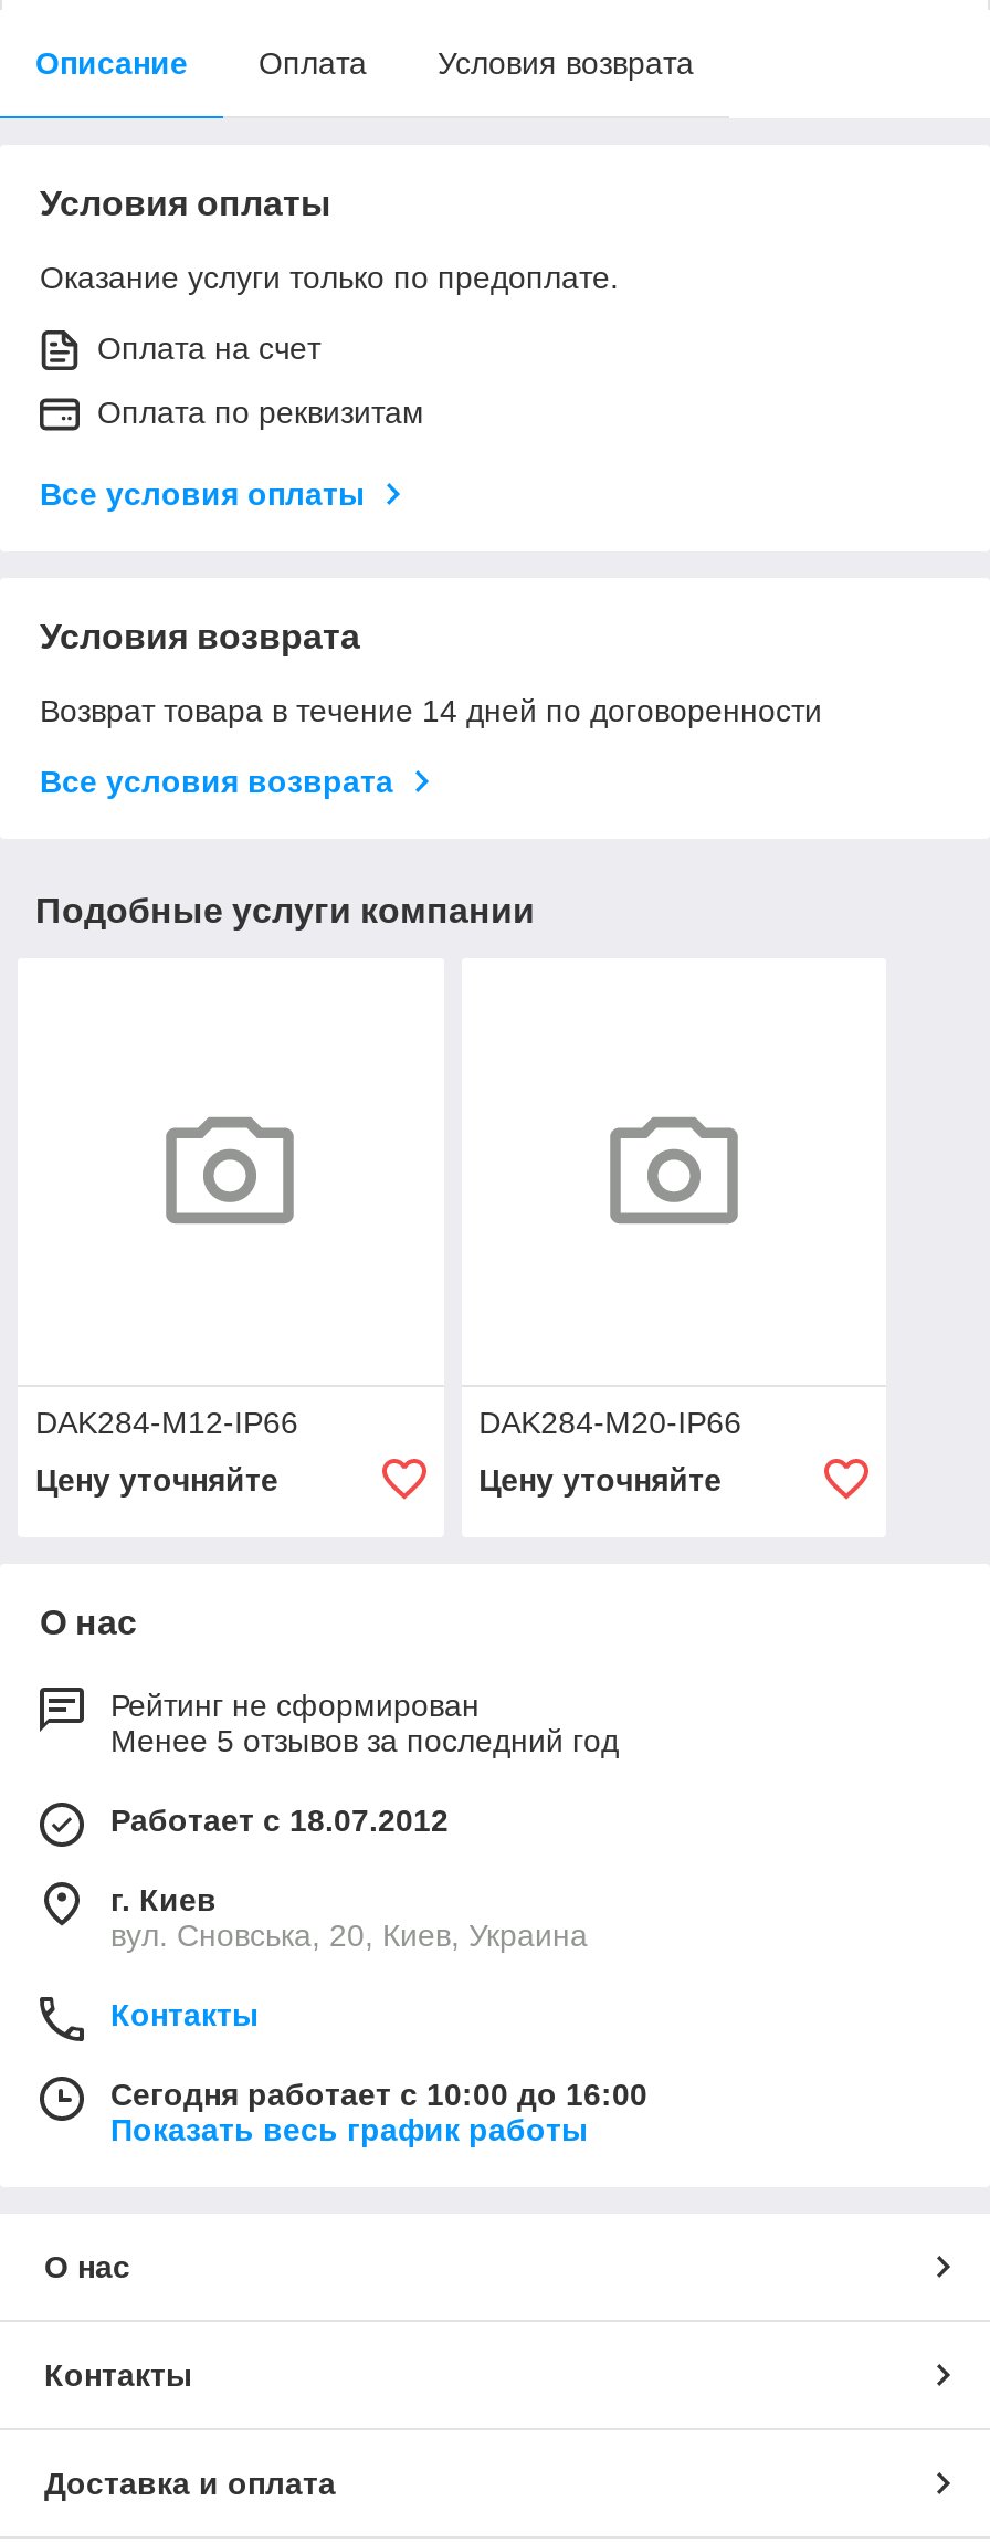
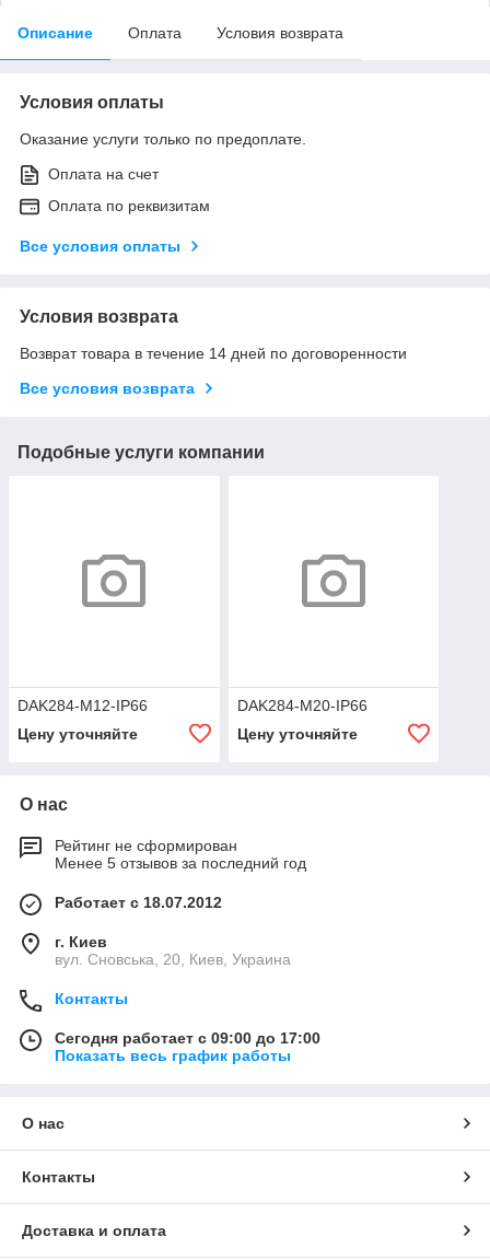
[110,2076,647,2111] Сегодня работает с 10:00 до 16:00 -> [55,1029,320,1046] Сегодня работает с 09:00 до 17:00

